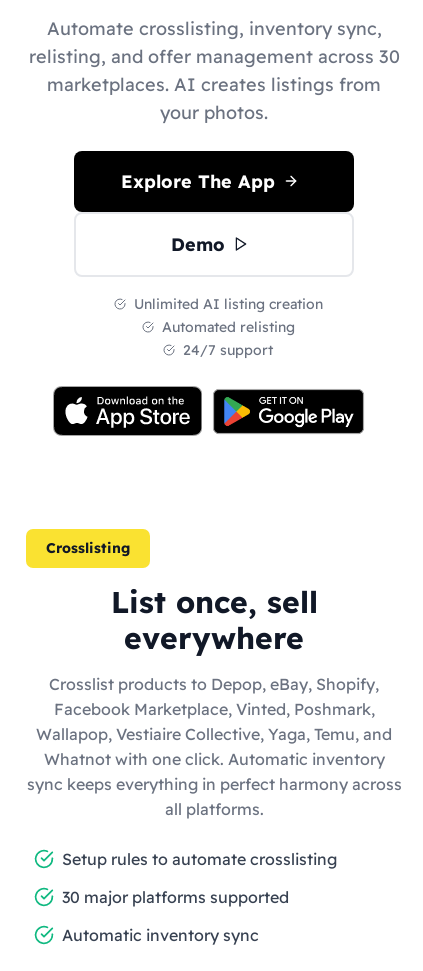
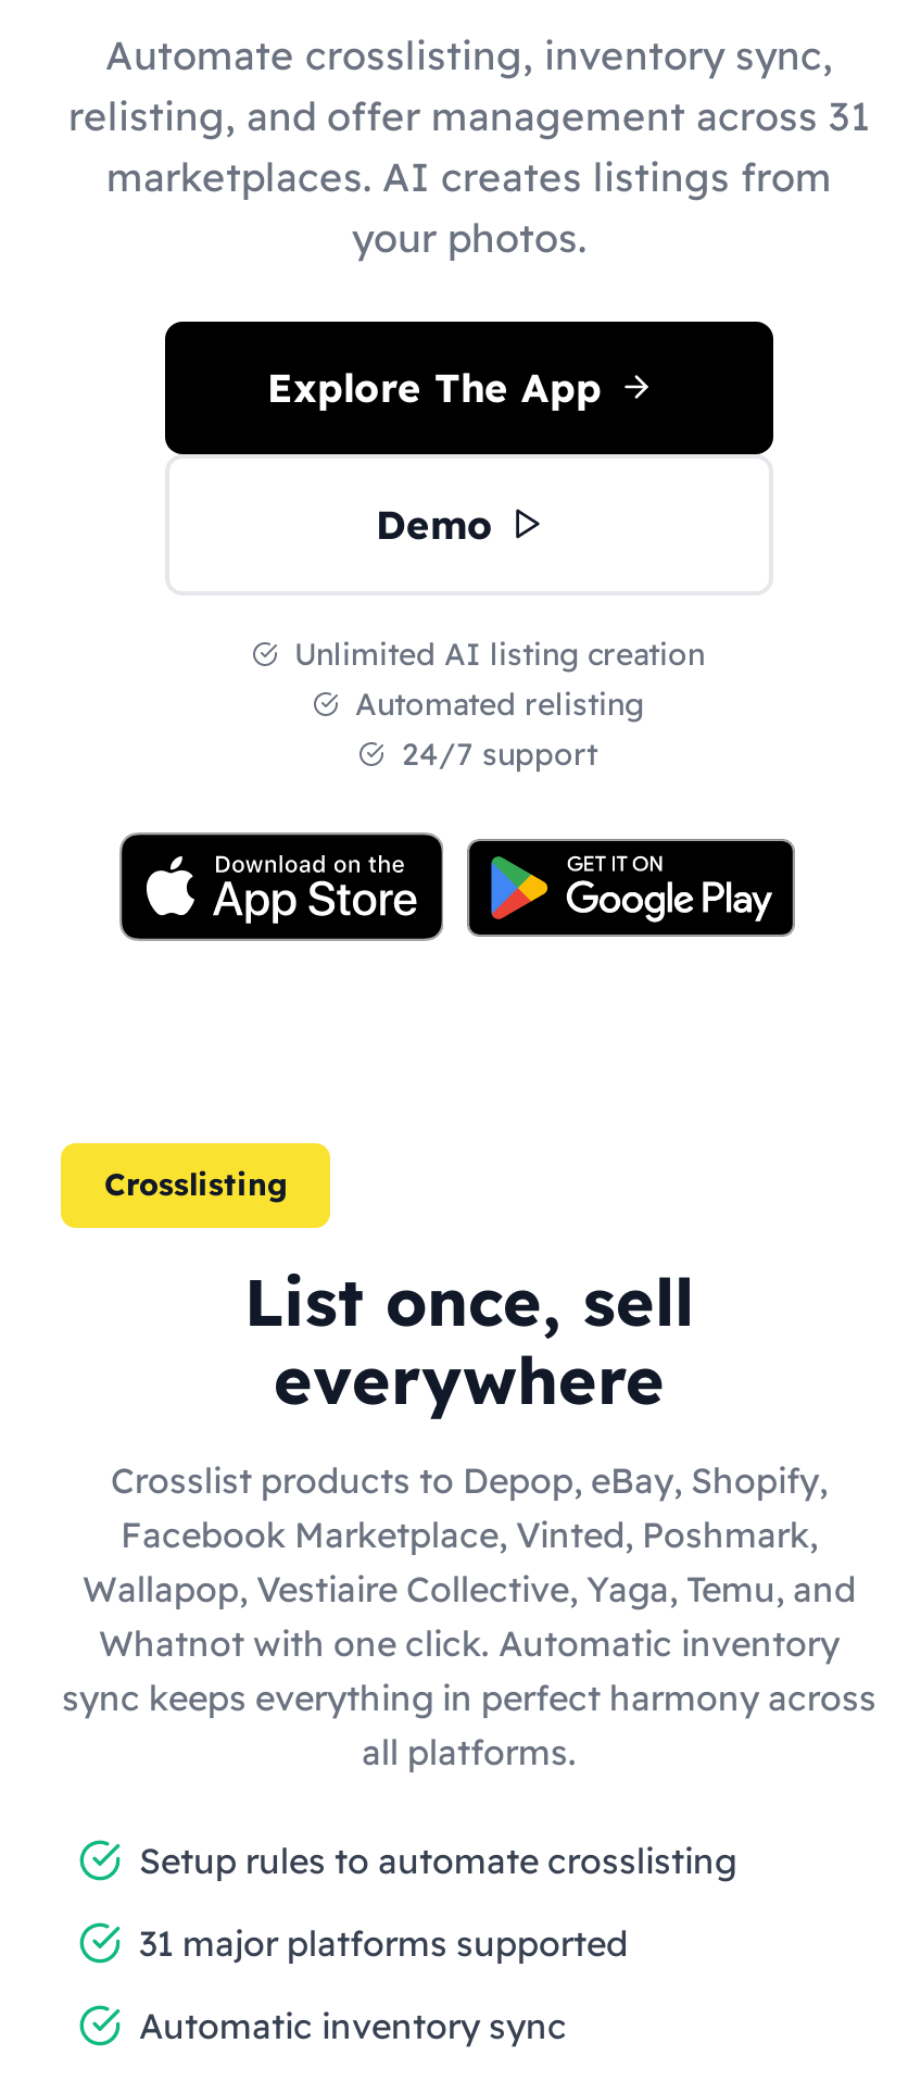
[28,44,399,67] relisting, and offer management across 30 -> [68,90,870,140] relisting, and offer management across 31
[62,886,289,906] 30 major platforms supported -> [139,1920,628,1964] 31 major platforms supported

